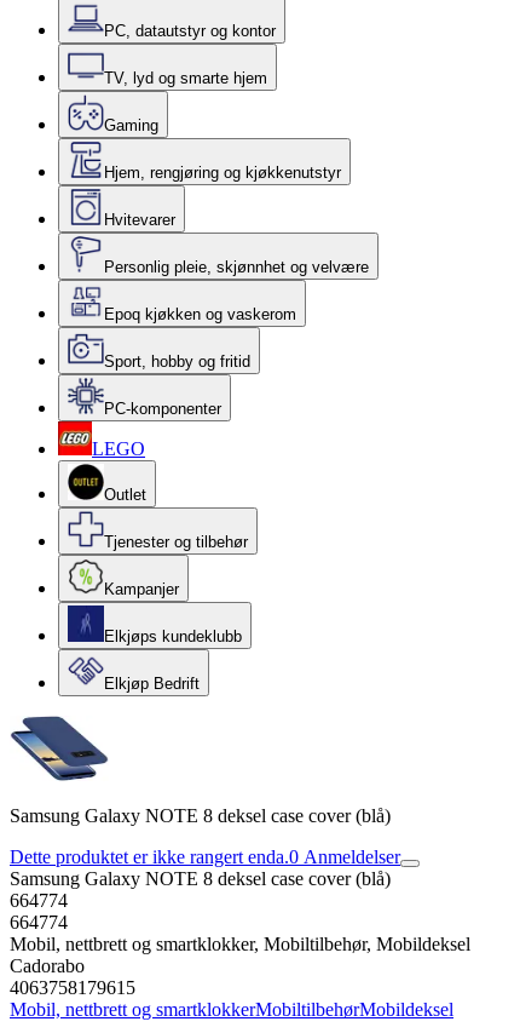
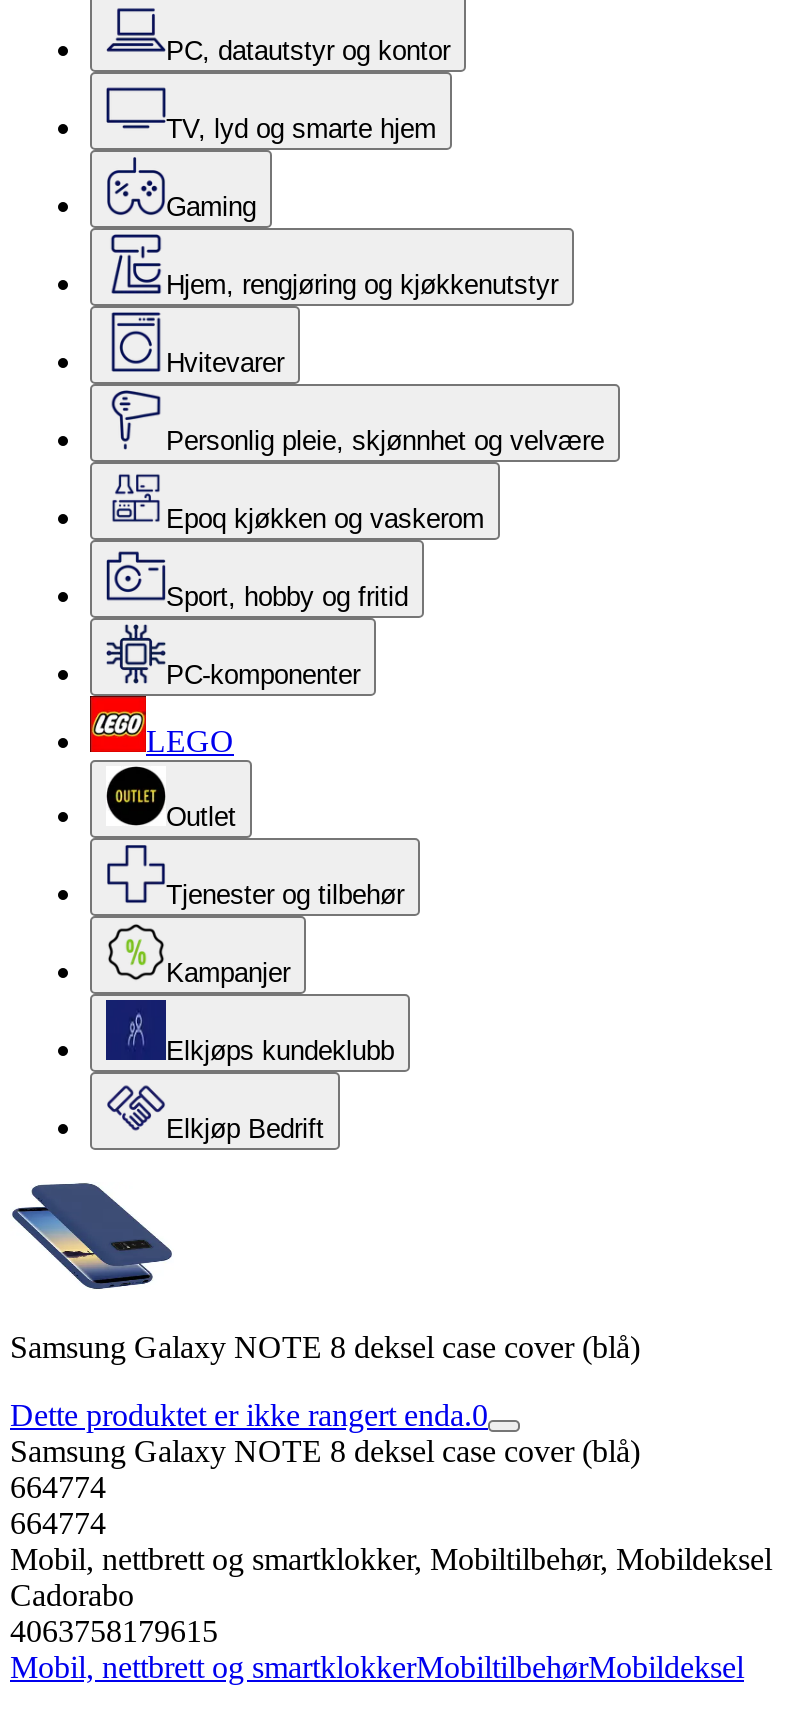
[10,847,400,867] Dette produktet er ikke rangert enda.0 Anmeldelser -> [10,1398,488,1432] Dette produktet er ikke rangert enda.0

